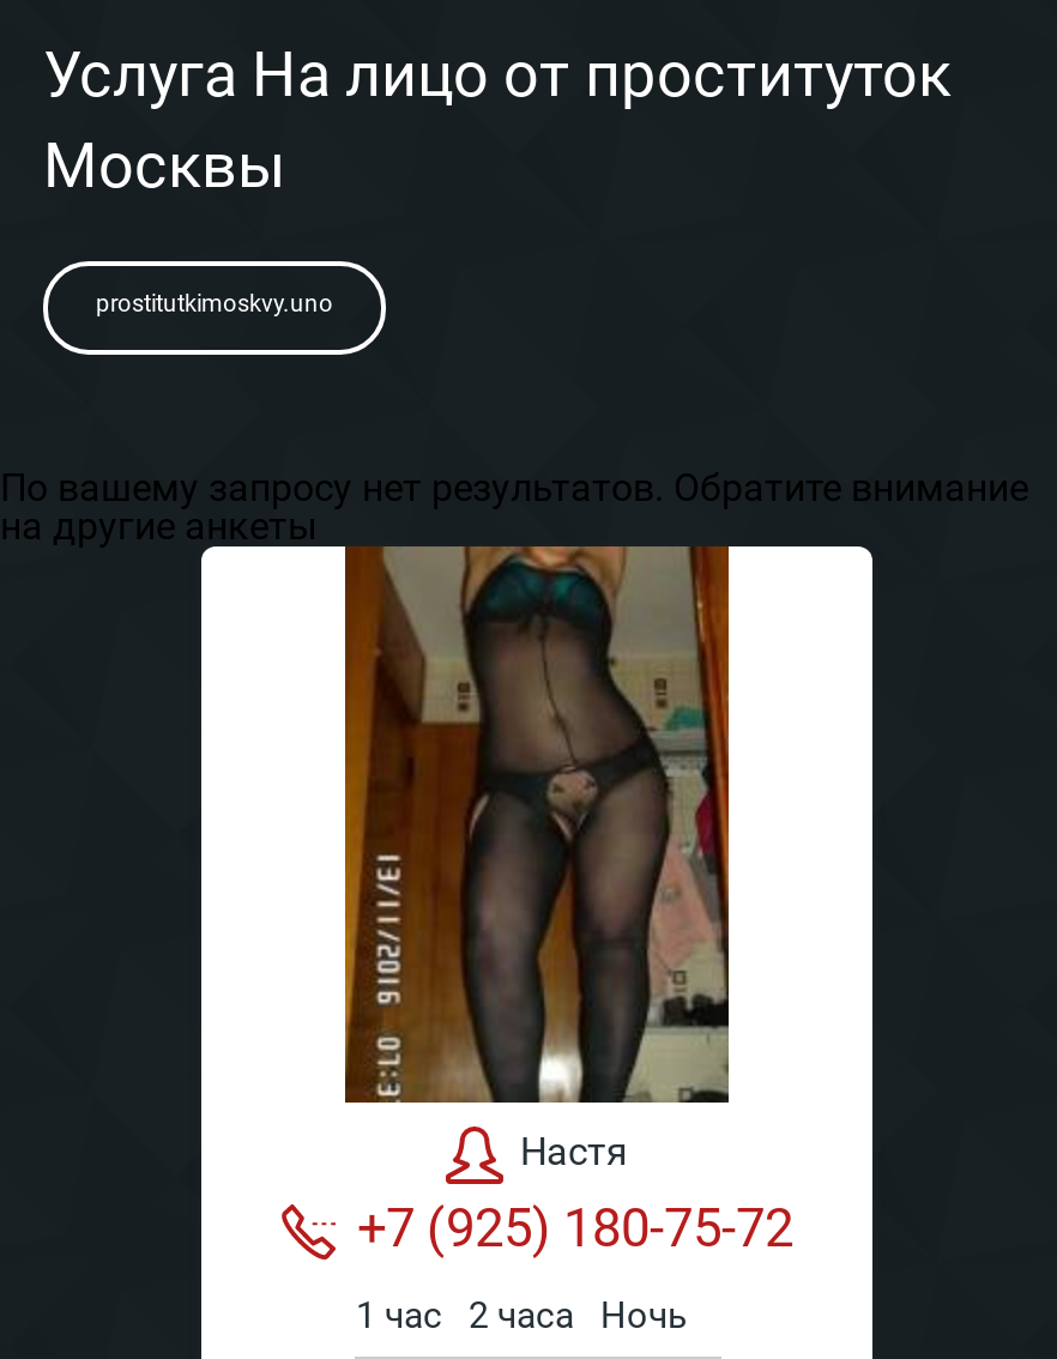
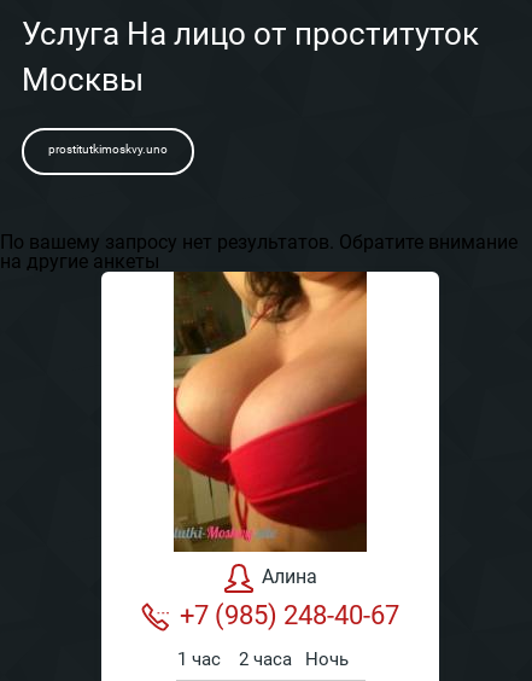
[343,544,793,1257] [image] | Настя | +7 (925) 180-75-72 -> [173,272,399,630] [image] | Алина | +7 (985) 248-40-67

